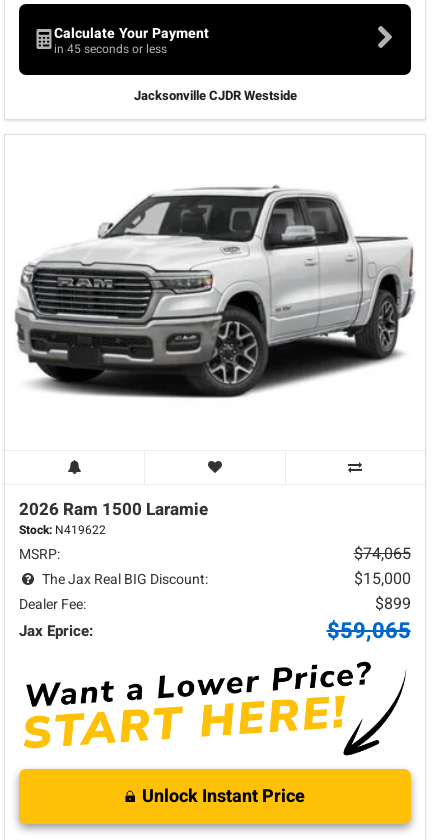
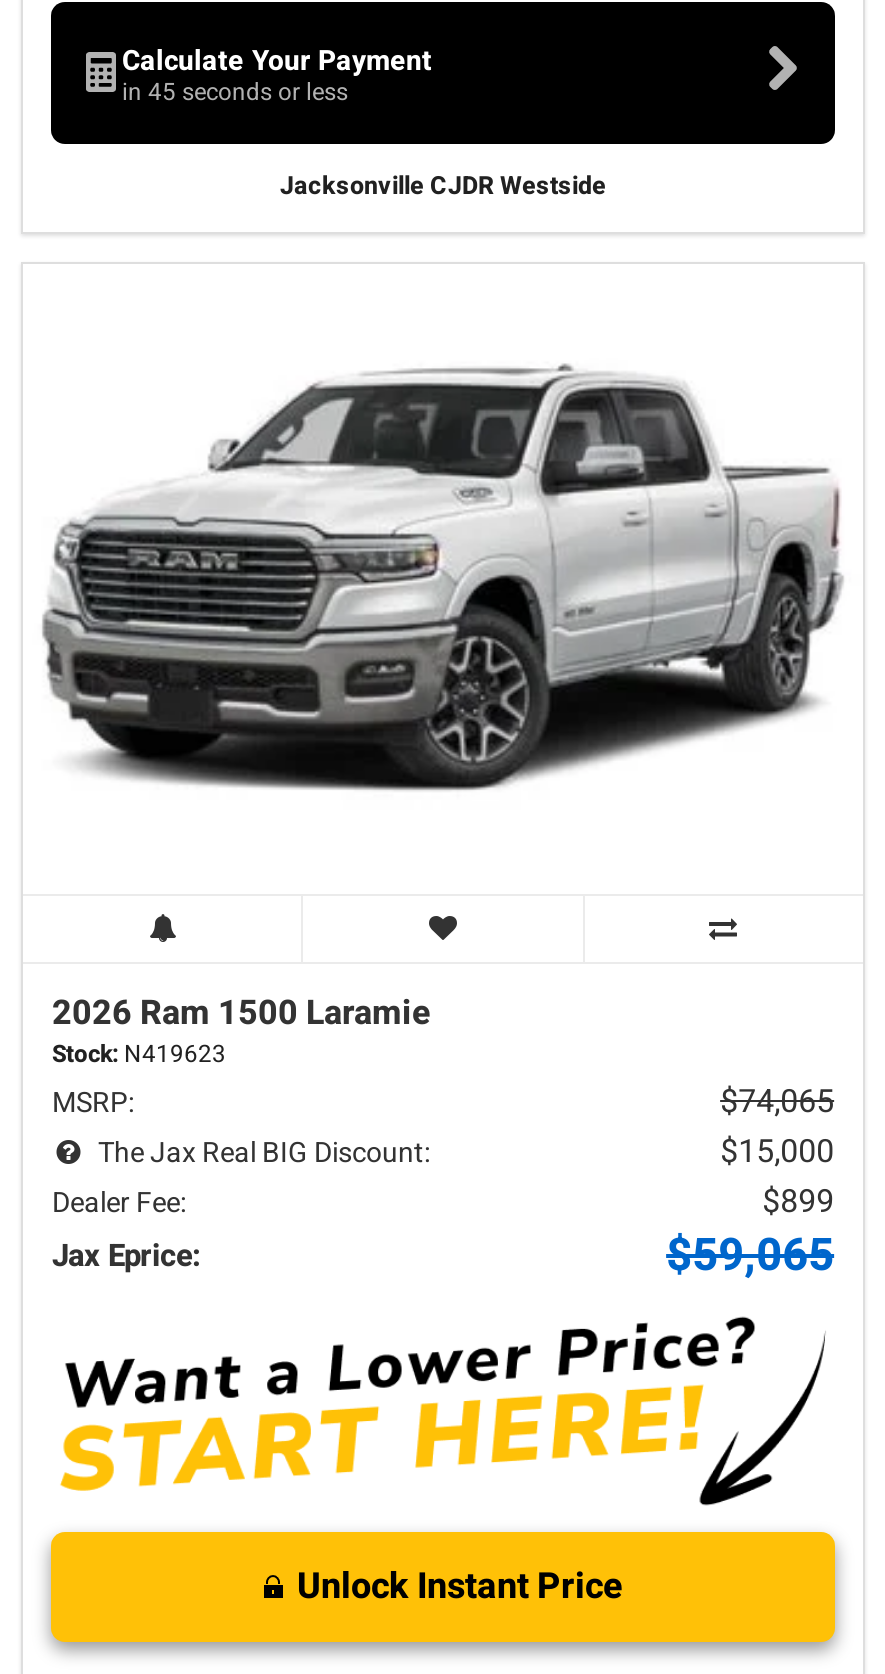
[19,522,106,539] Stock: N419622 -> [52,1037,226,1071] Stock: N419623

